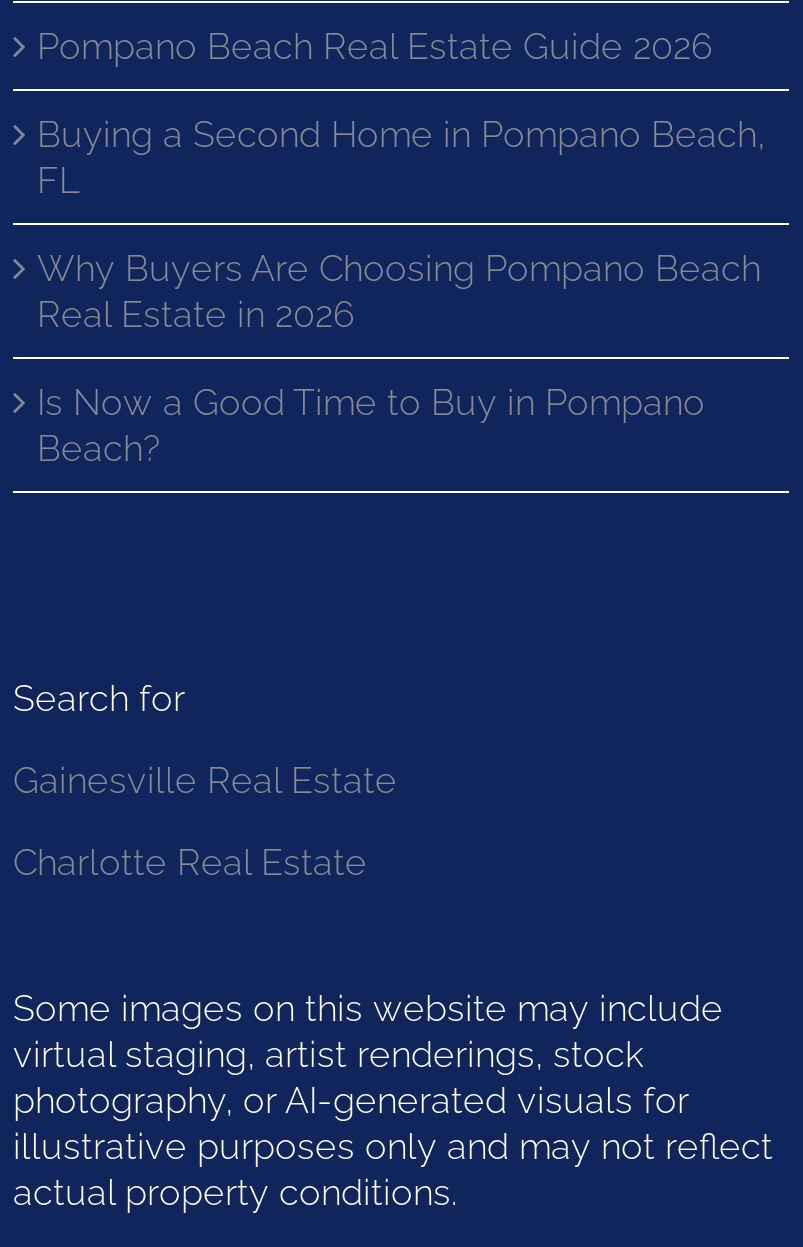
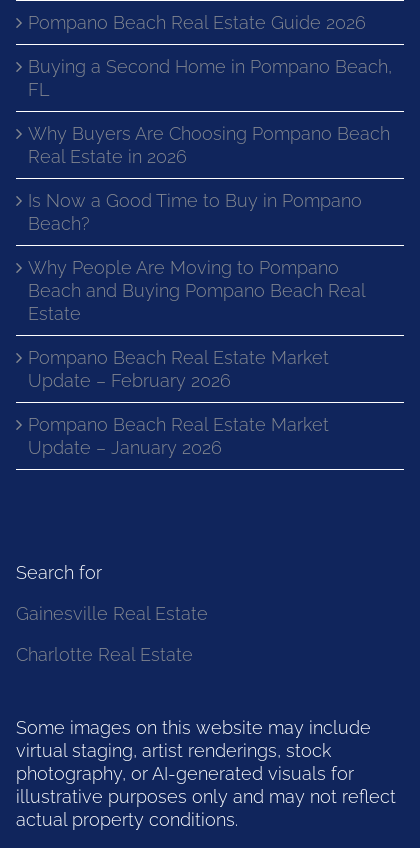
none -> [28,257,365,458] Why People Are Moving to Pompano | Beach and Buying Pompano Beach Real | Estate | Pompano Beach Real Estate Market | Update – February 2026 | Pompano Beach Real Estate Market | Update – January 2026

